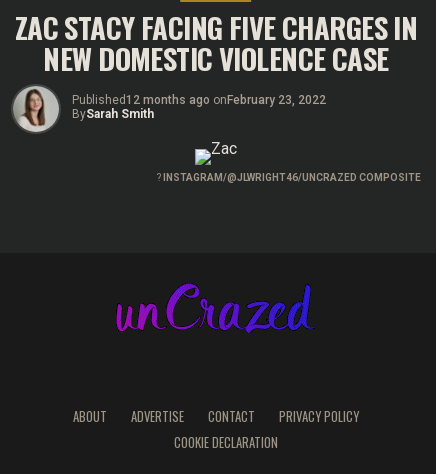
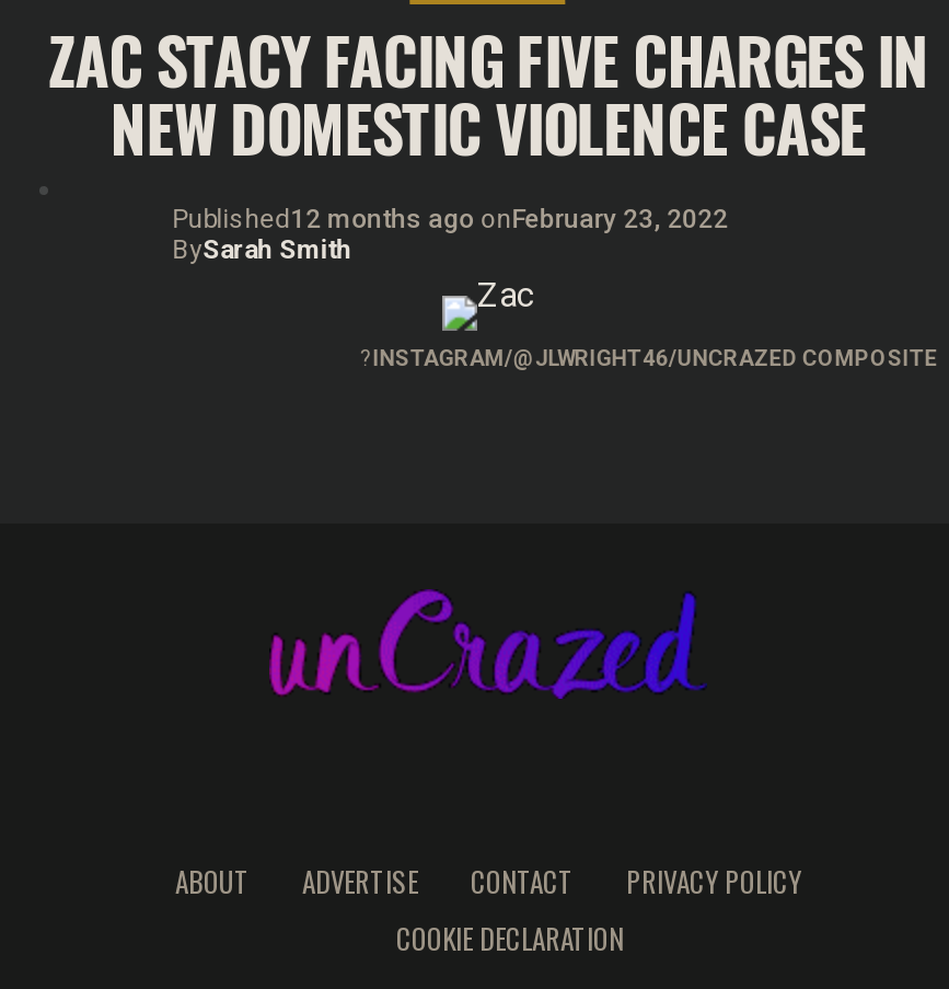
[11,84,61,134] [image] -> none

